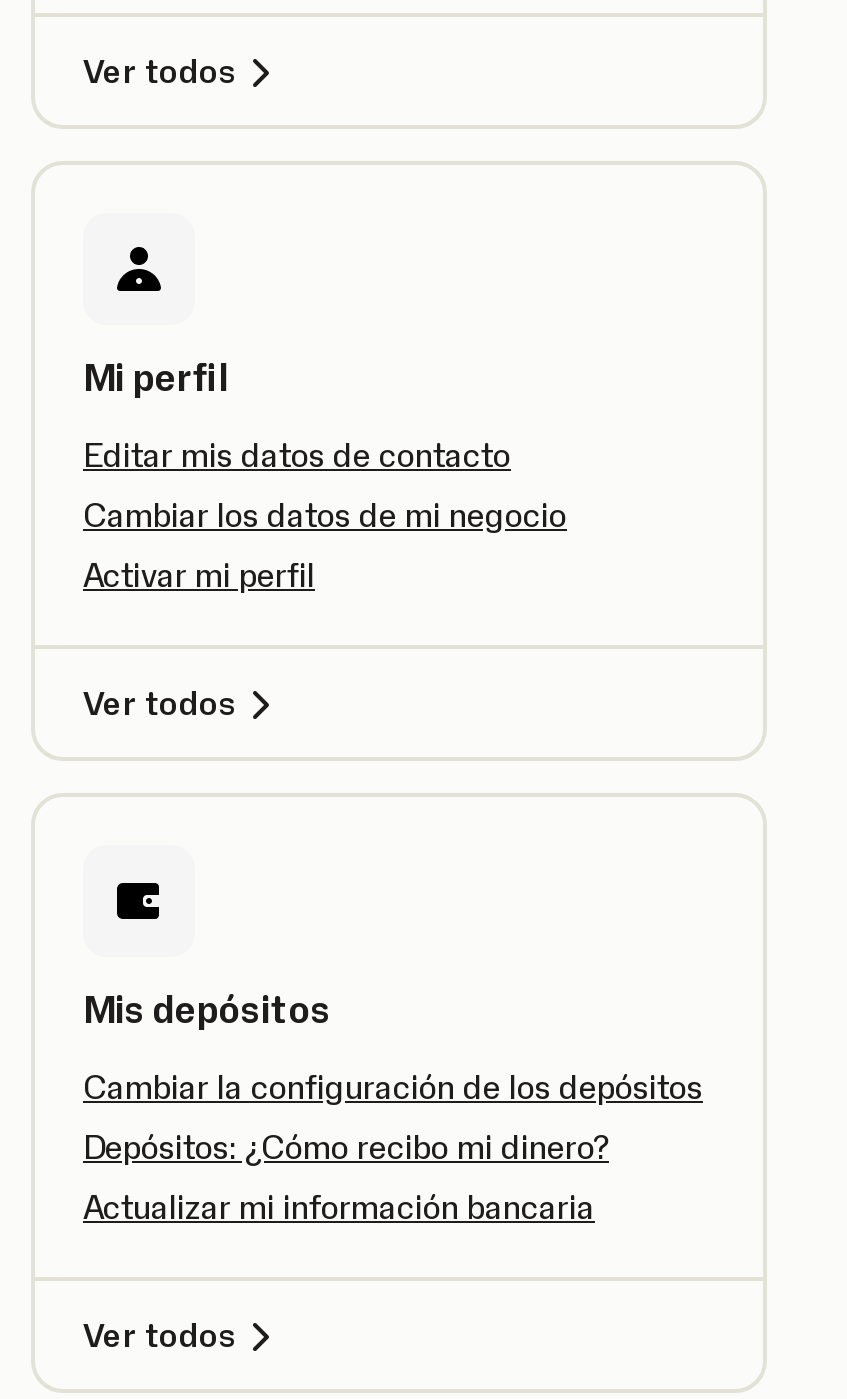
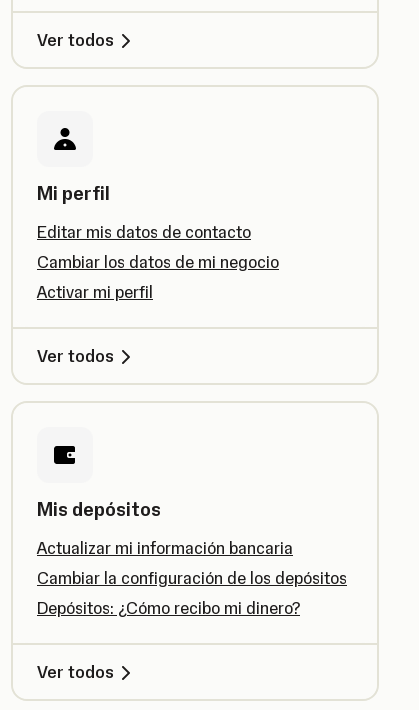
moved [83,1067,703,1167] -> [37,568,347,618]: Cambiar la configuración de los depósitos | Depósitos: ¿Cómo recibo mi dinero?
moved [83,1187,595,1227] -> [37,538,293,558]: Actualizar mi información bancaria

